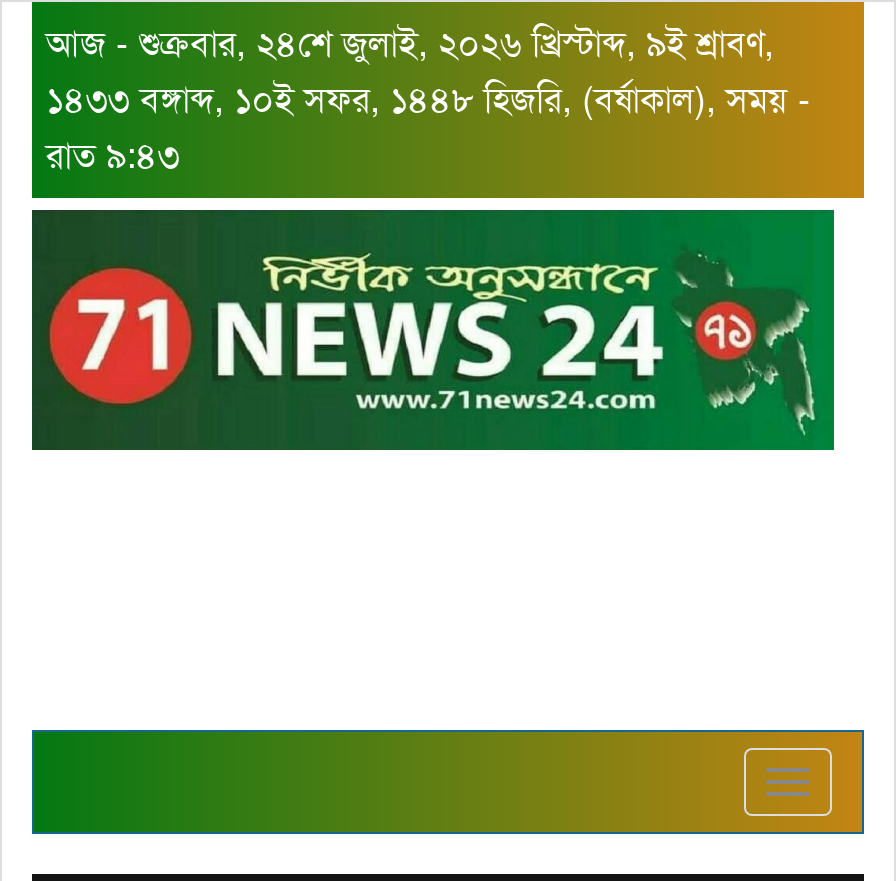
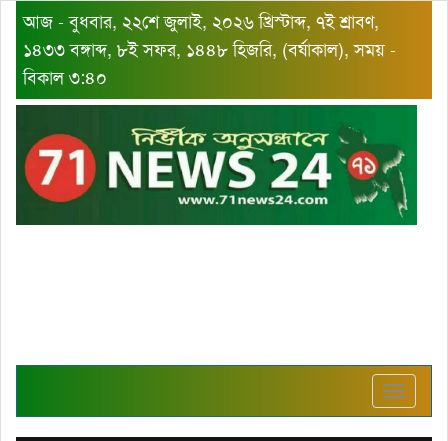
[46,20,810,180] আজ - শুক্রবার, ২৪শে জুলাই, ২০২৬ খ্রিস্টাব্দ, ৯ই শ্রাবণ, | ১৪৩৩ বঙ্গাব্দ, ১০ই সফর, ১৪৪৮ হিজরি, (বর্ষাকাল), সময় - | রাত ৯:৪৩ -> [23,10,396,90] আজ - বুধবার, ২২শে জুলাই, ২০২৬ খ্রিস্টাব্দ, ৭ই শ্রাবণ, | ১৪৩৩ বঙ্গাব্দ, ৮ই সফর, ১৪৪৮ হিজরি, (বর্ষাকাল), সময় - | বিকাল ৩:৪০

